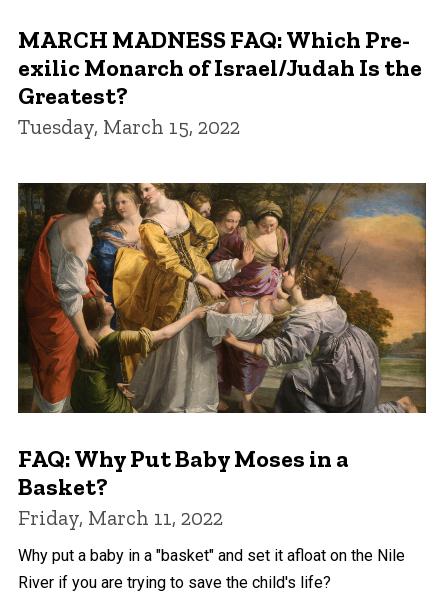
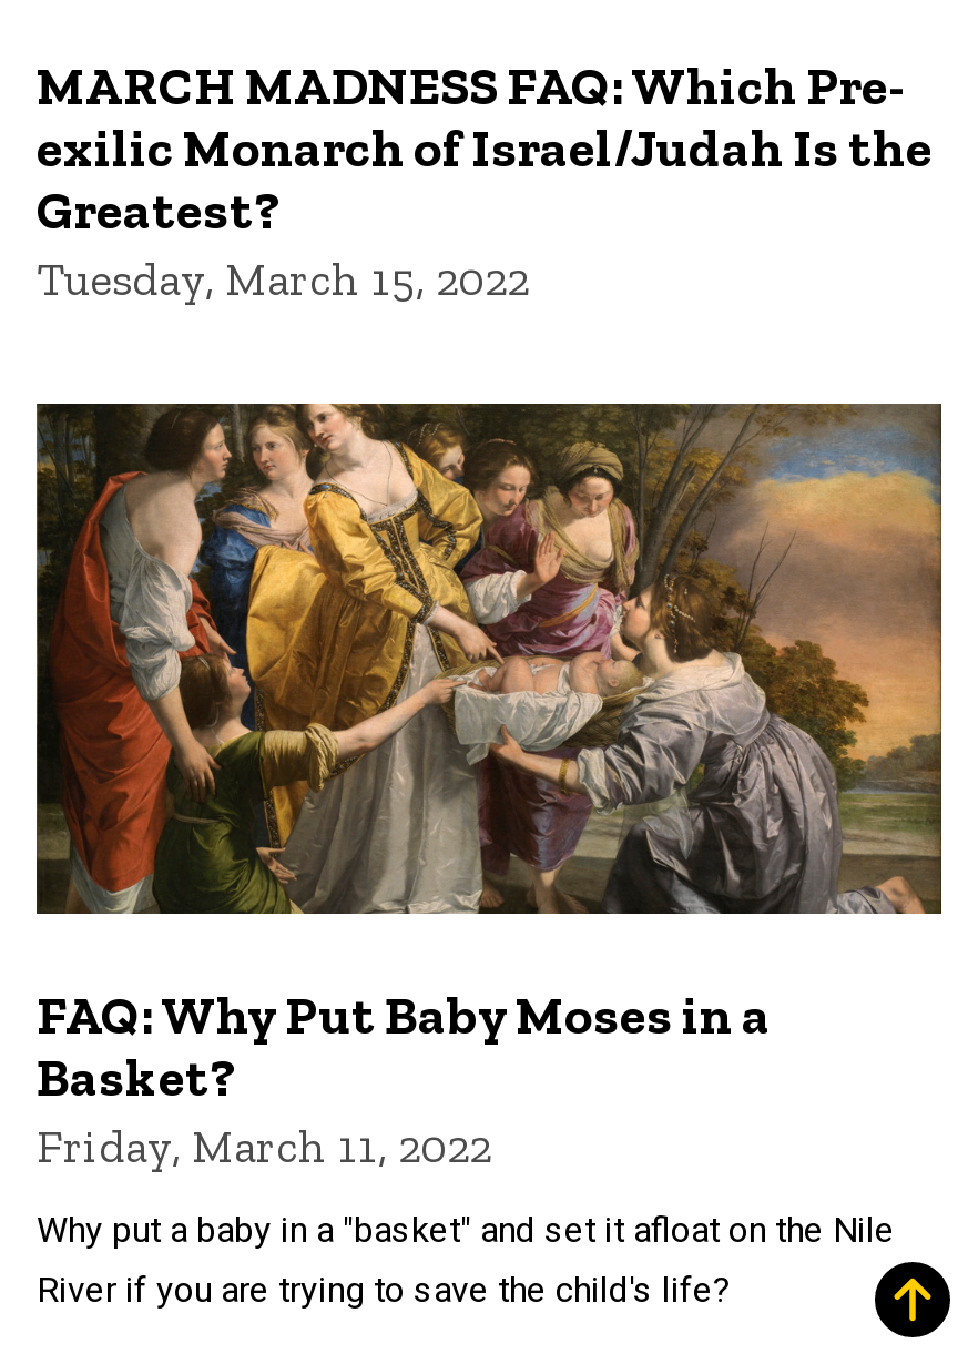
none -> [873,1260,952,1340] [image]

